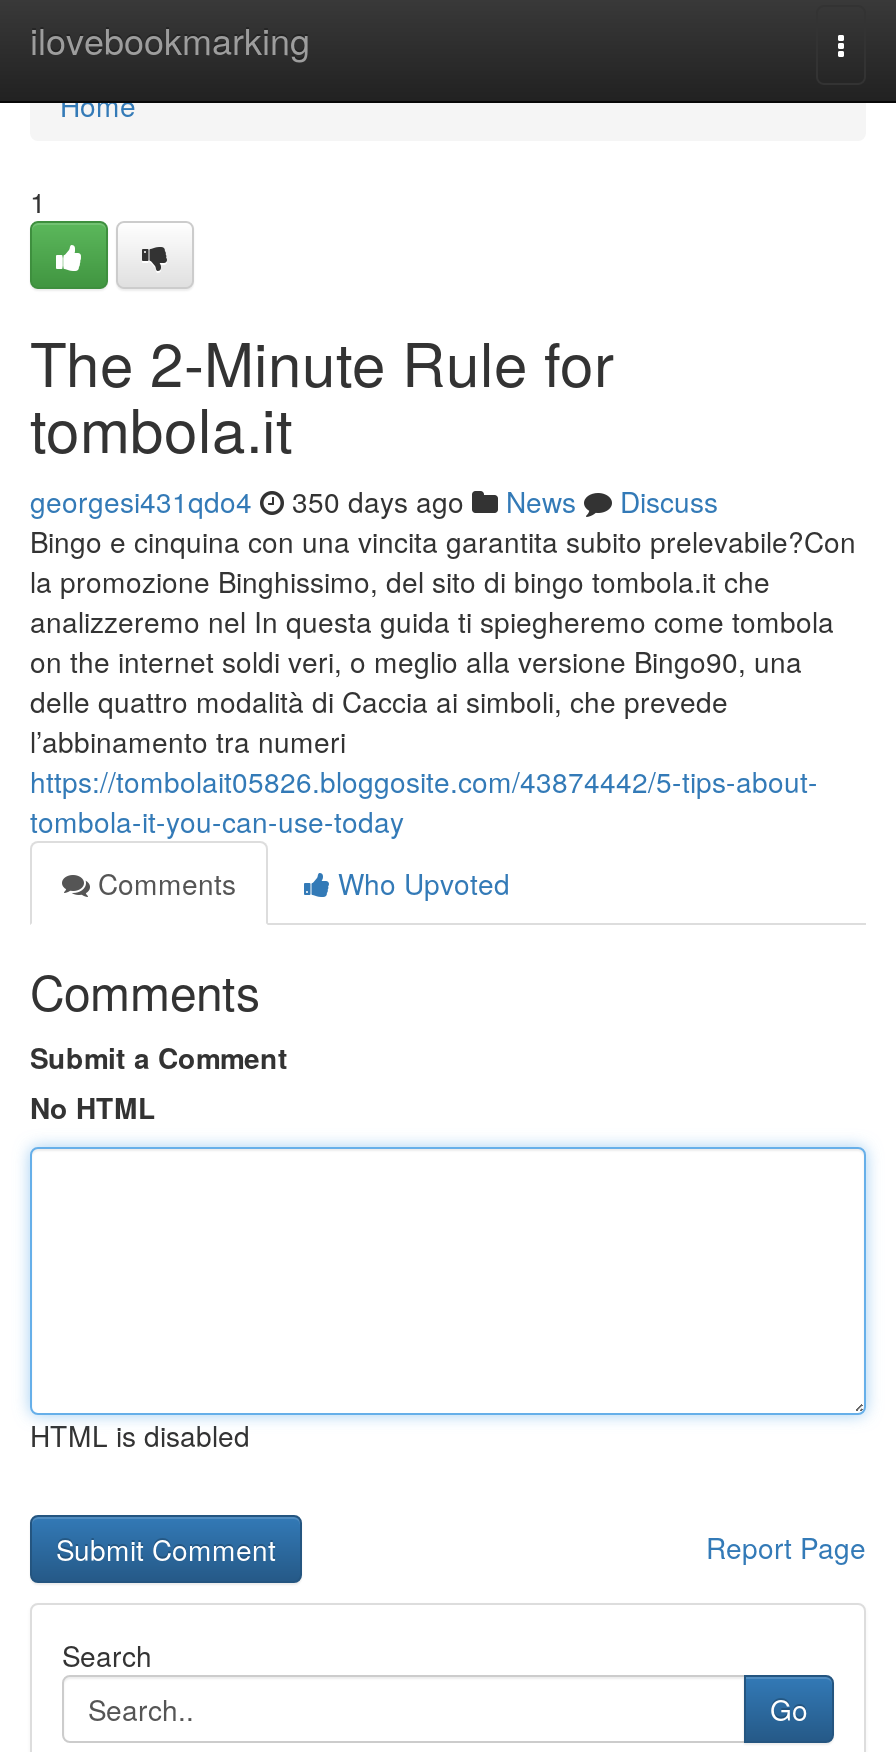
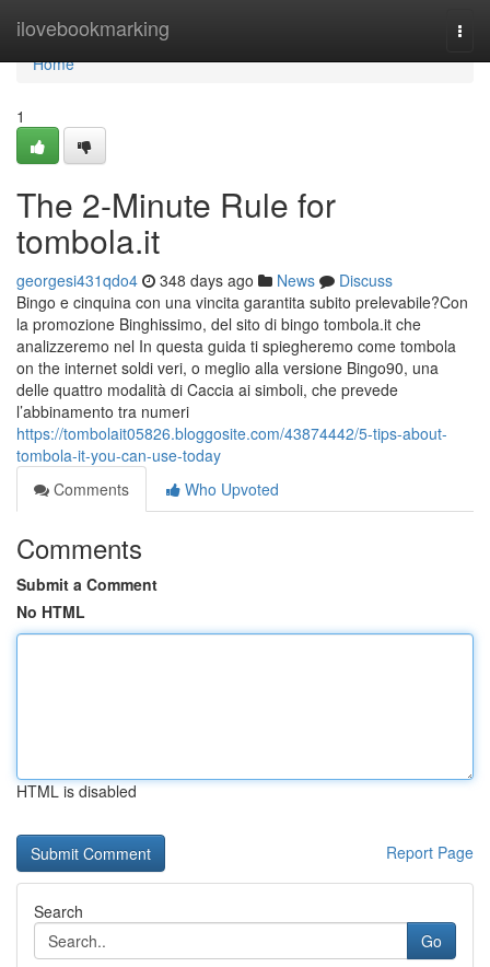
[30,481,718,521] georgesi431qdo4 350 days ago News Discuss -> [16,269,393,291] georgesi431qdo4 348 days ago News Discuss

